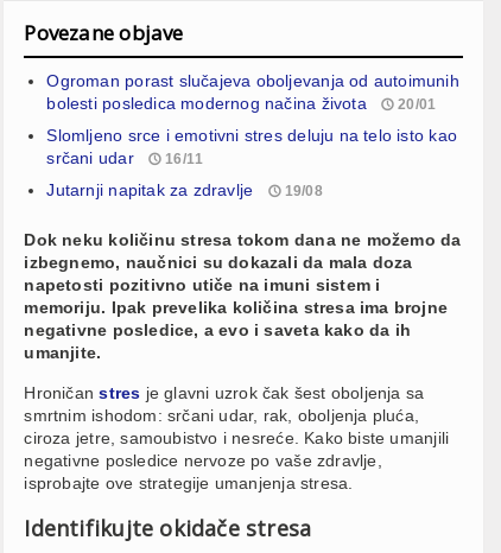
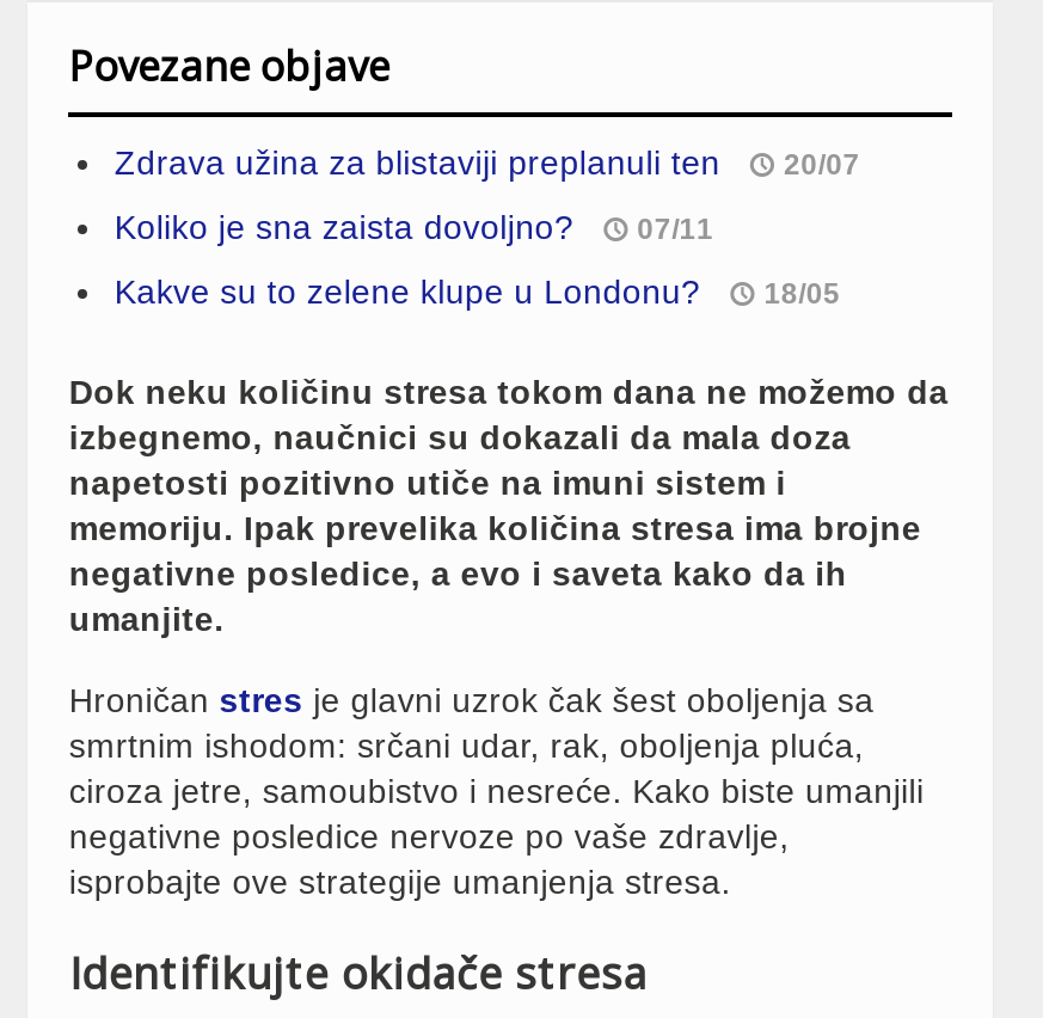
[47,71,459,113] Ogroman porast slučajeva oboljevanja od autoimunih | bolesti posledica modernog načina života | 20/01 -> [114,143,860,182] Zdrava užina za blistaviji preplanuli ten | 20/07
[47,126,457,167] Slomljeno srce i emotivni stres deluju na telo isto kao | srčani udar | 16/11 -> [114,208,714,246] Koliko je sna zaista dovoljno? | 07/11
[47,180,323,199] Jutarnji napitak za zdravlje | 19/08 -> [114,272,841,311] Kakve su to zelene klupe u Londonu? | 18/05

